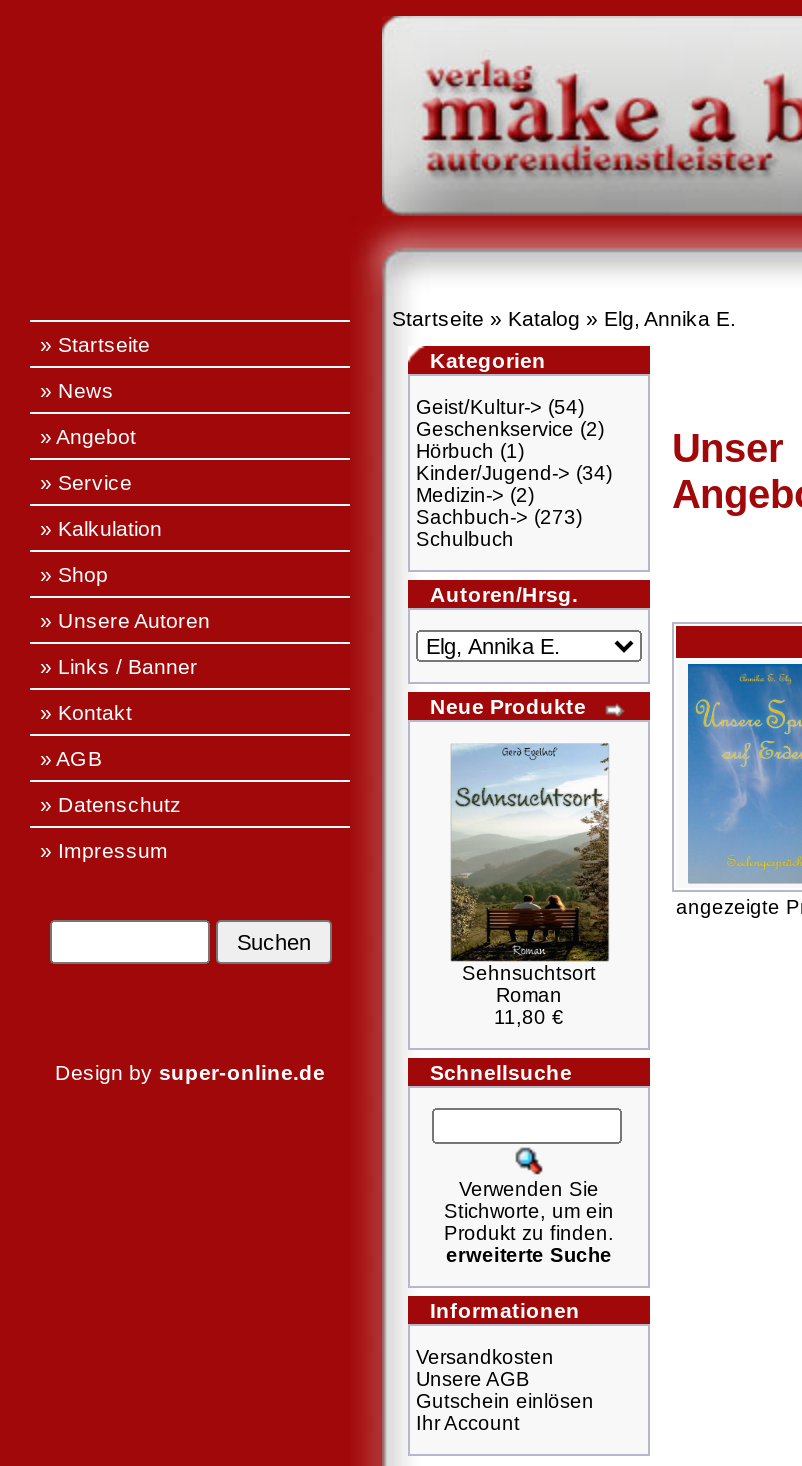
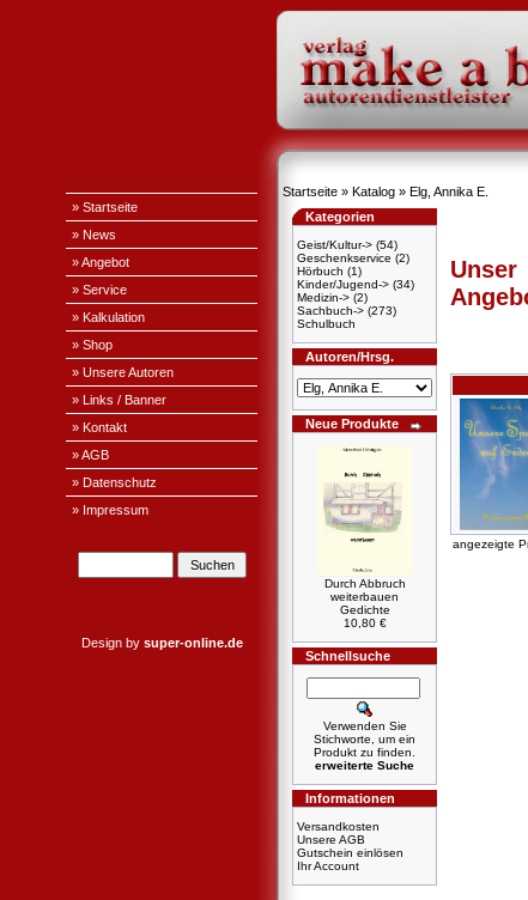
[448,742,612,1028] [image] | Sehnsuchtsort | Roman | 11,80 € -> [317,446,413,630] [image] | Durch Abbruch | weiterbauen | Gedichte | 10,80 €

